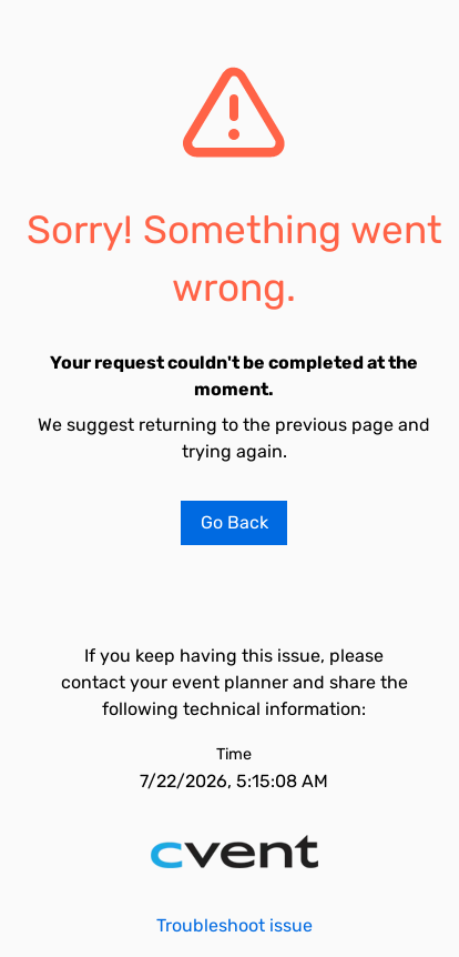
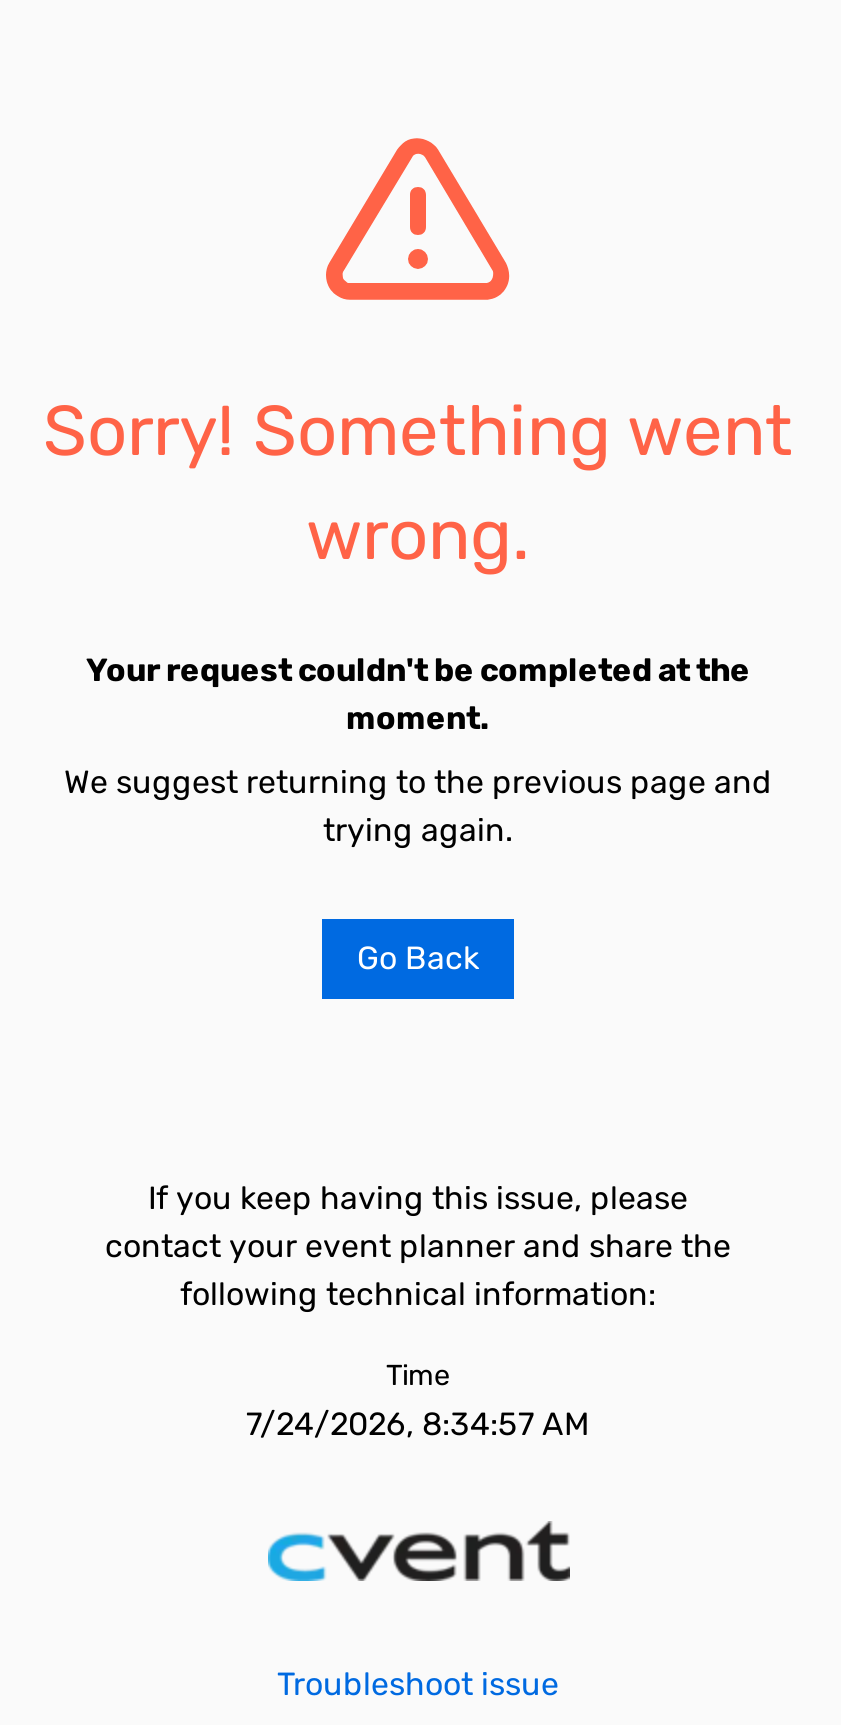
[140,770,328,792] 7/22/2026, 5:15:08 AM -> [246,1405,590,1443] 7/24/2026, 8:34:57 AM

